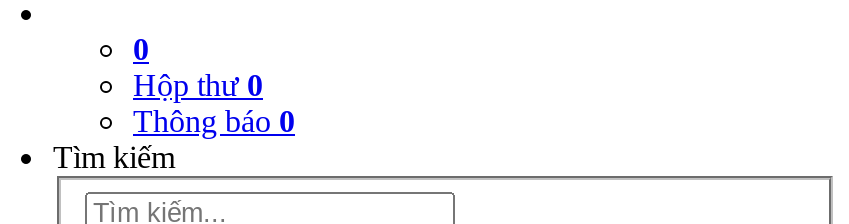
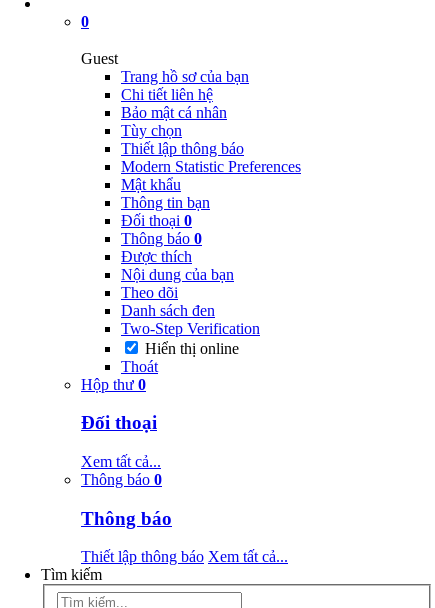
[133,69,263,103] Hộp thư 0 -> [81,50,301,229] Guest | Trang hồ sơ của bạn | Chi tiết liên hệ | Bảo mật cá nhân | Tùy chọn | Thiết lập thông báo | Modern Statistic Preferences | Mật khẩu | Thông tin bạn | Đối thoại 0
none -> [81,248,288,565] Được thích | Nội dung của bạn | Theo dõi | Danh sách đen | Two-Step Verification | Hiển thị online | Thoát | Hộp thư 0 | Đối thoại | Xem tất cả... | Thông báo 0 | Thông báo | Thiết lập thông báo Xem tất cả...

